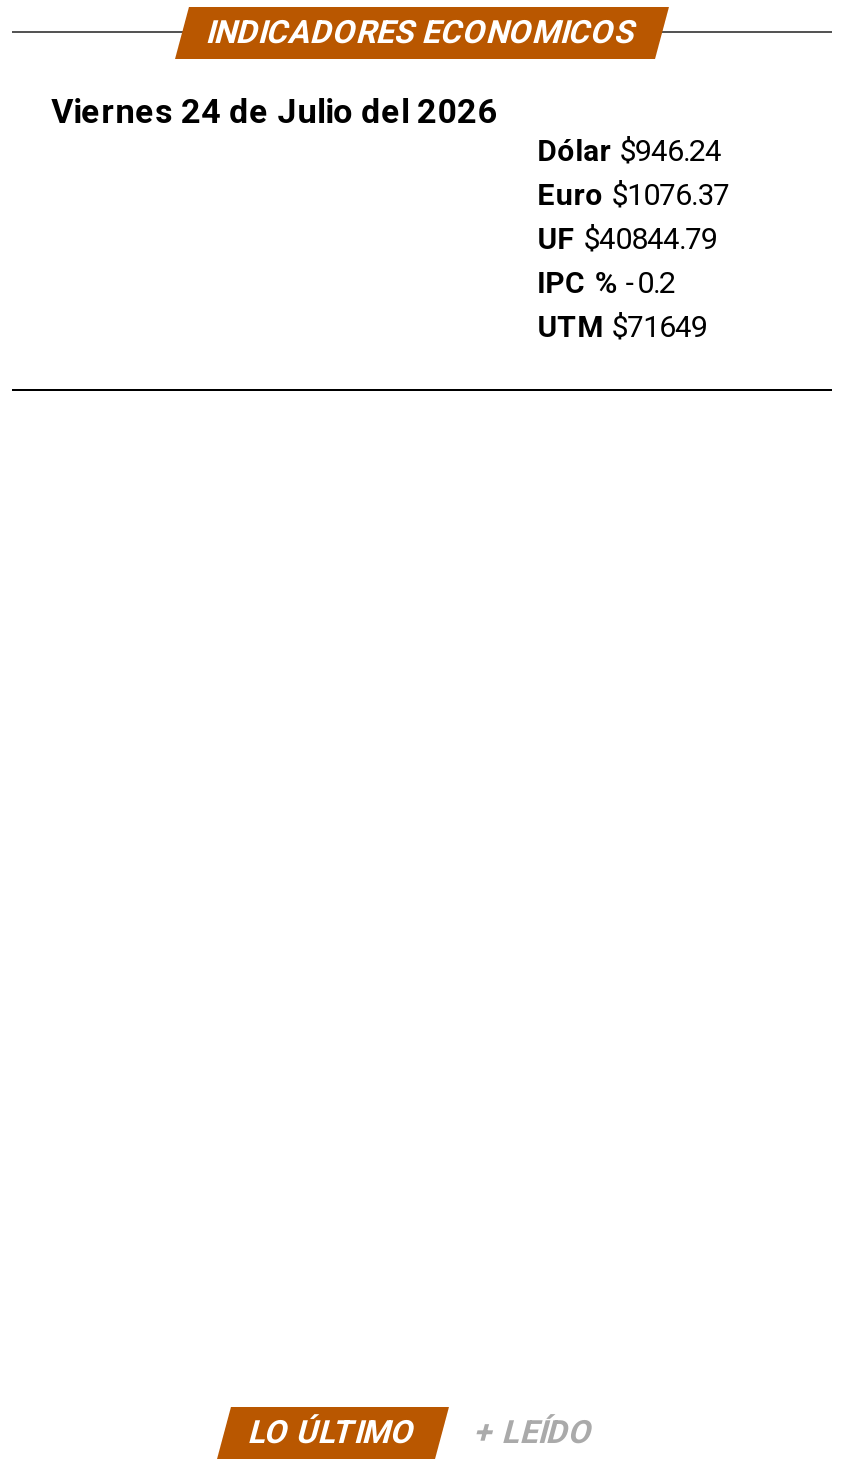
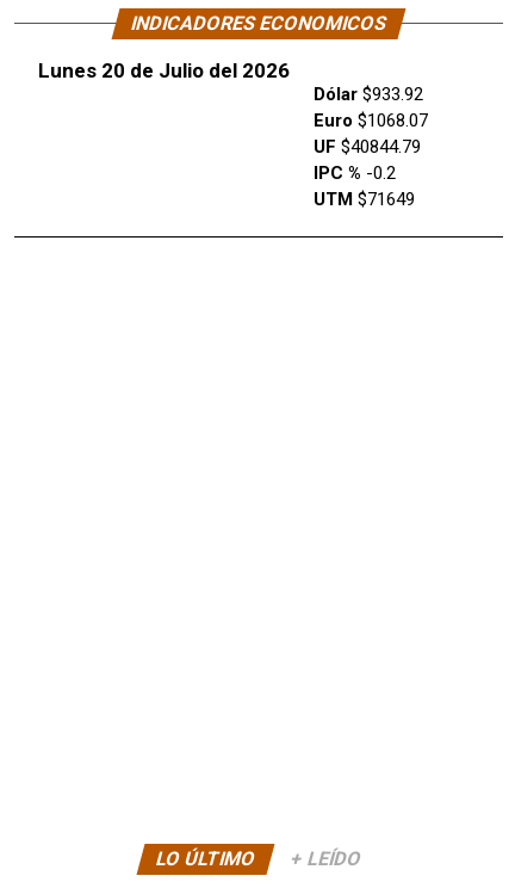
[51,92,497,132] Viernes 24 de Julio del 2026 -> [38,59,289,83] Lunes 20 de Julio del 2026
[537,134,721,170] Dólar $946.24 -> [313,84,423,105] Dólar $933.92
[537,178,729,214] Euro $1076.37 -> [313,110,428,132] Euro $1068.07

